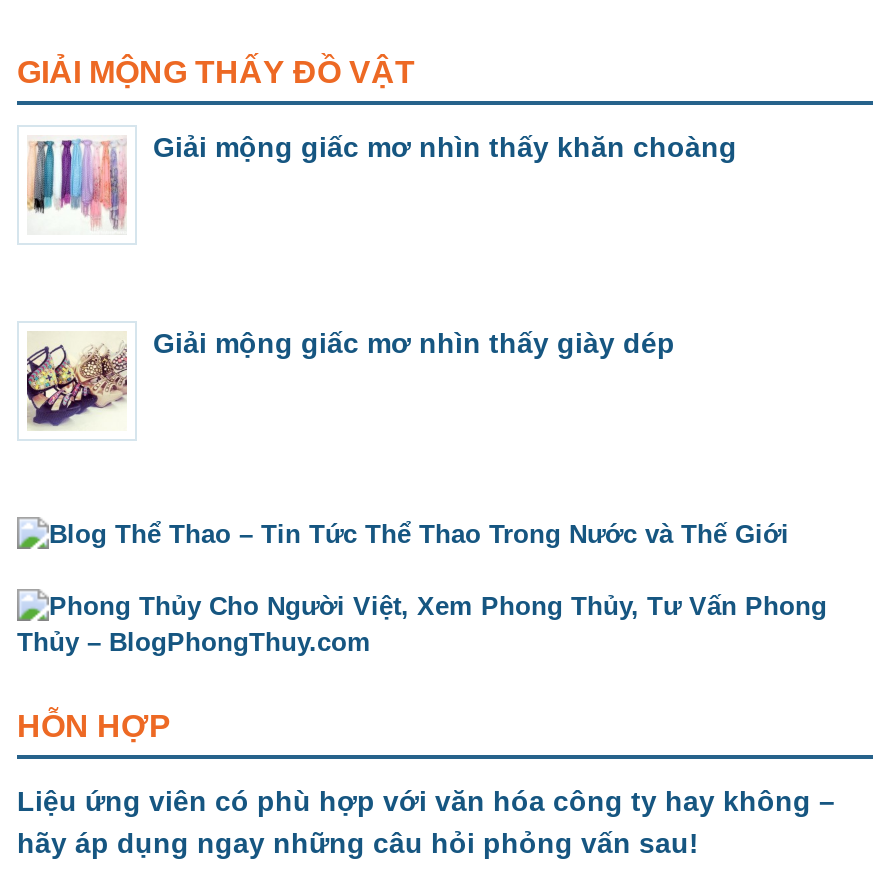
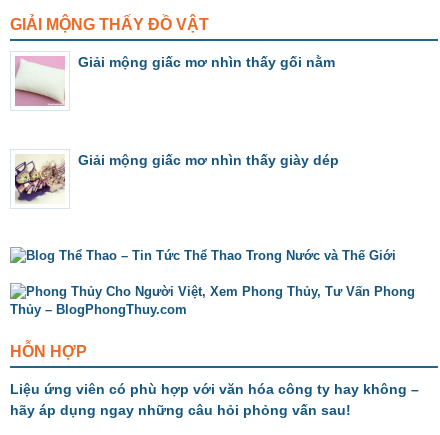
[25,131,737,235] [image] | Giải mộng giấc mơ nhìn thấy khăn choàng -> [14,54,335,107] [image] | Giải mộng giấc mơ nhìn thấy gối nằm

